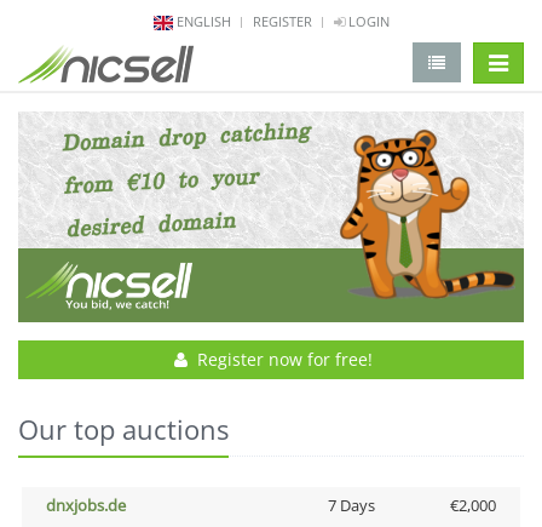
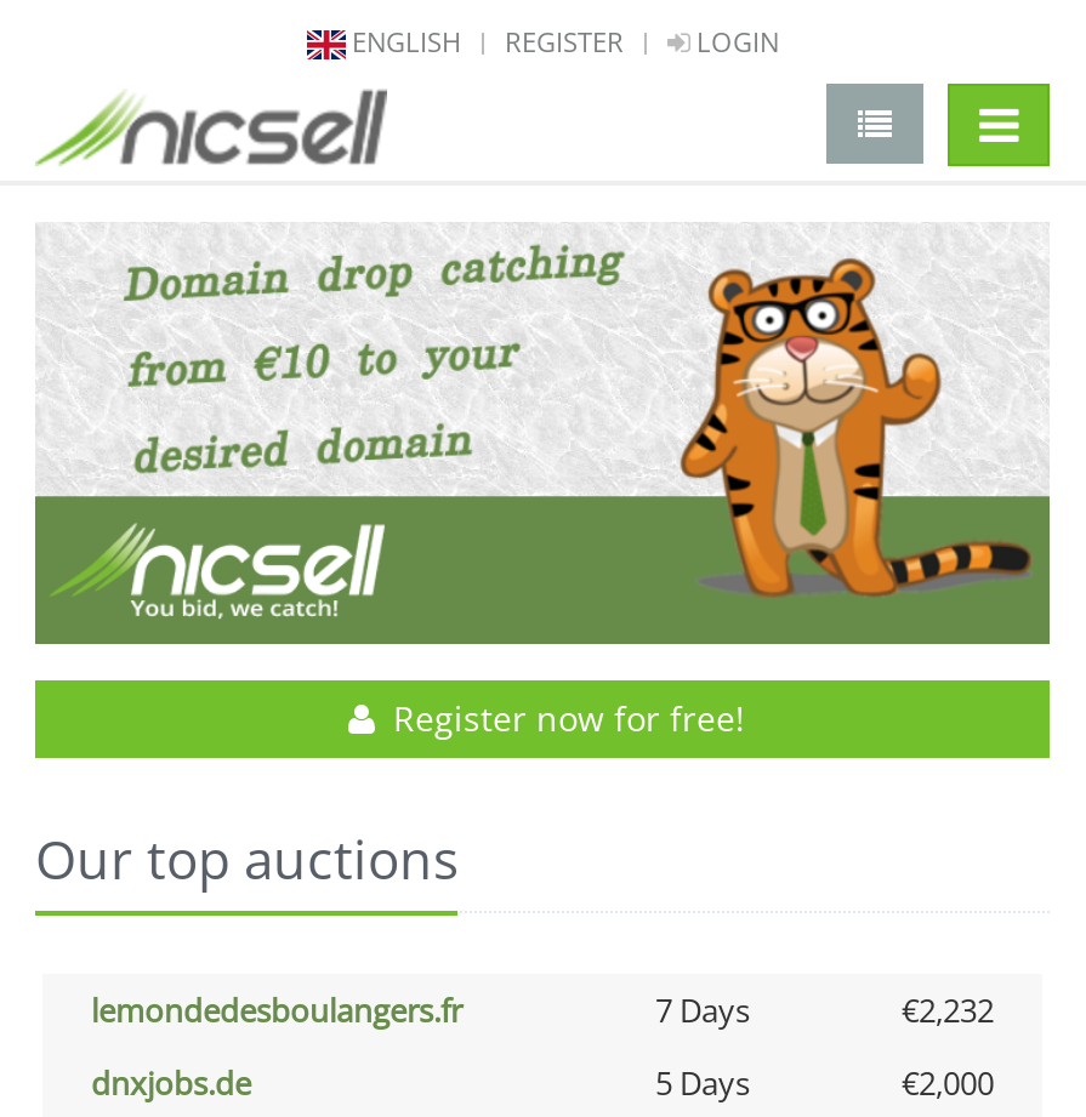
none -> [91,989,994,1033] lemondedesboulangers.fr | 7 Days | €2,232
[327,495,374,516] 7 Days -> [655,1062,750,1105] 5 Days

